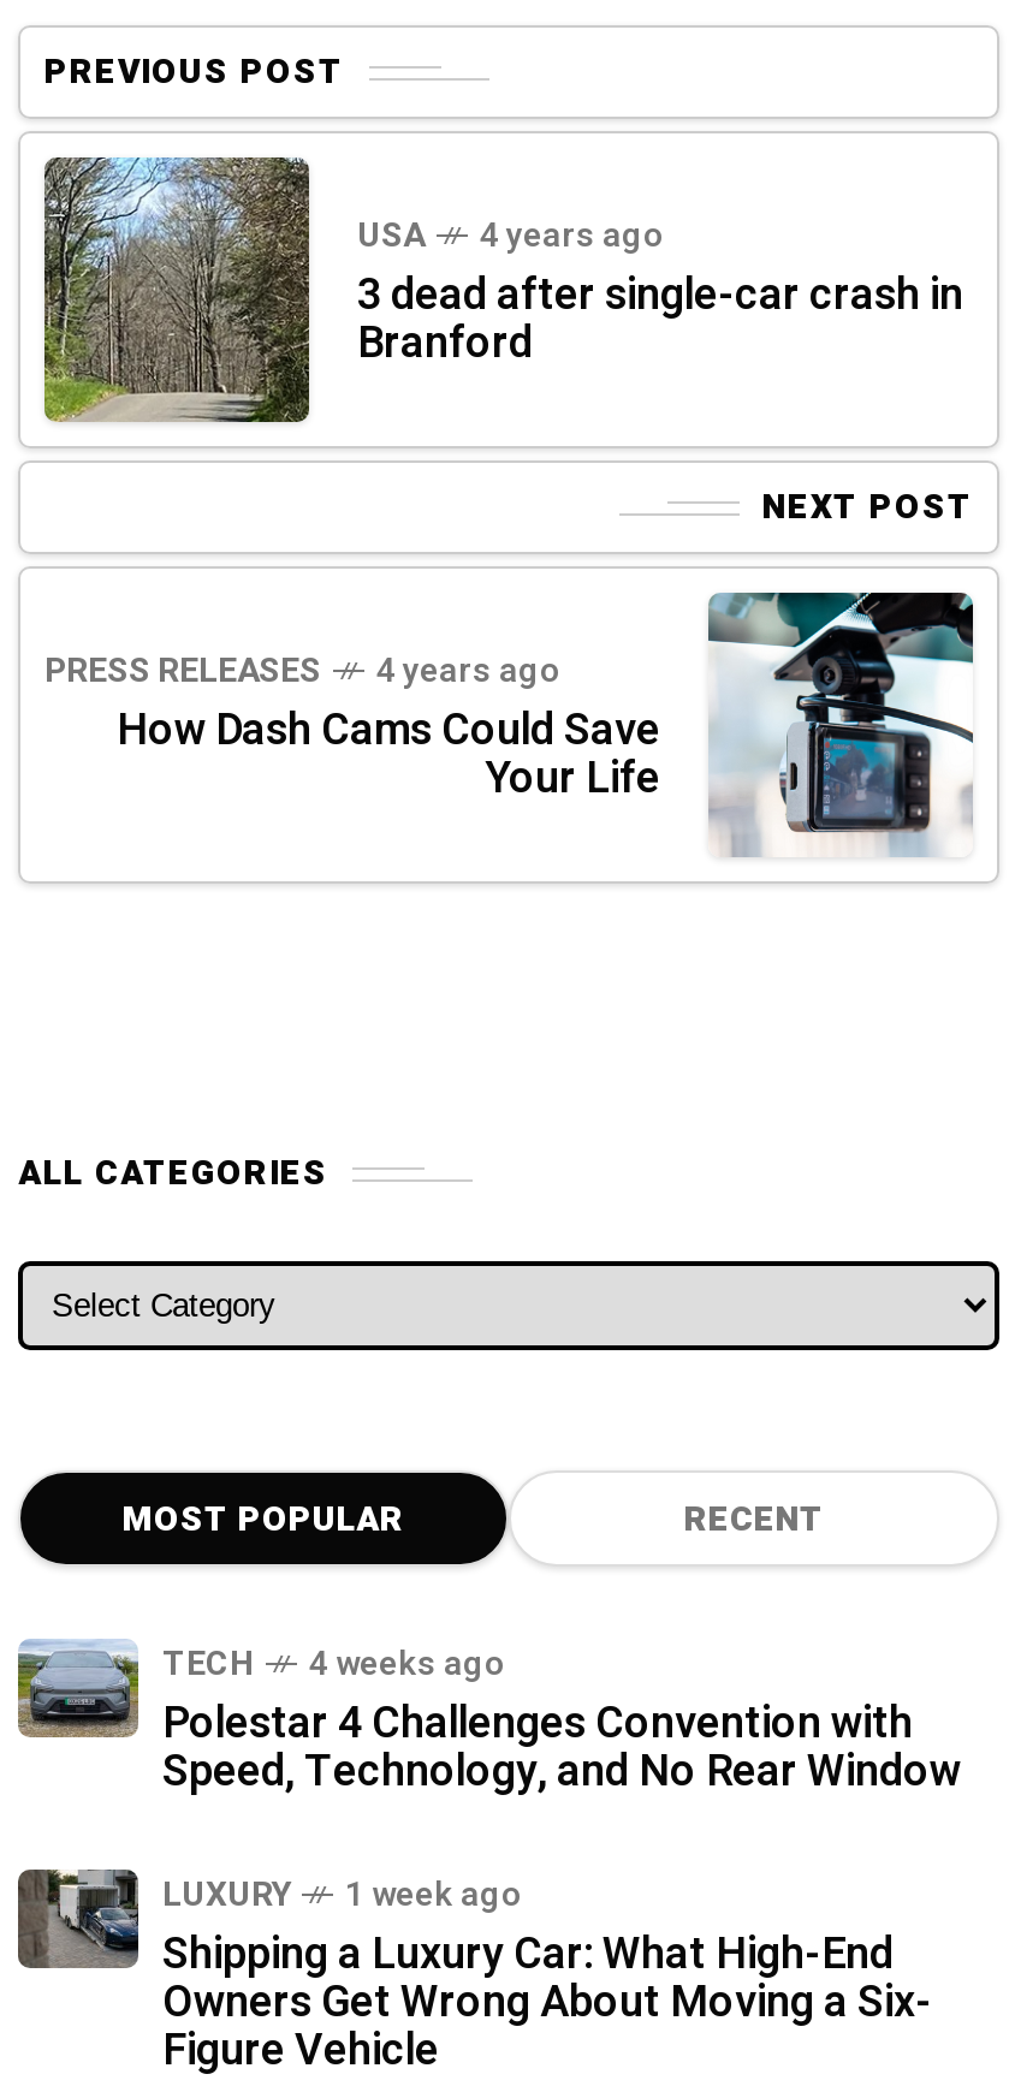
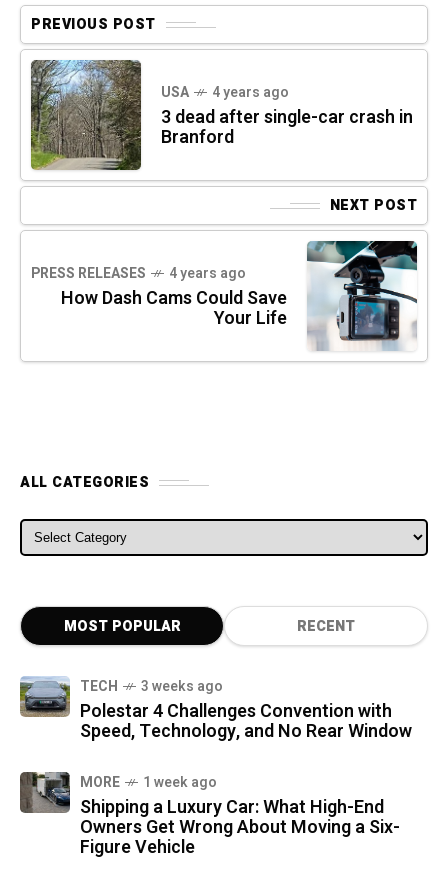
[162,1640,506,1690] TECH 4 weeks ago -> [80,676,223,697] TECH 3 weeks ago
[162,1871,290,1921] LUXURY -> [80,772,120,793] MORE

